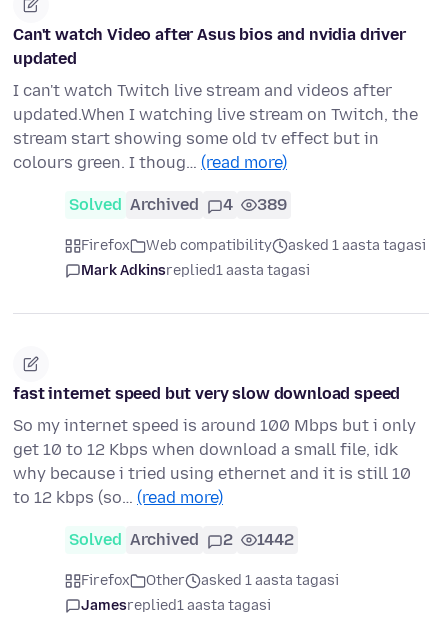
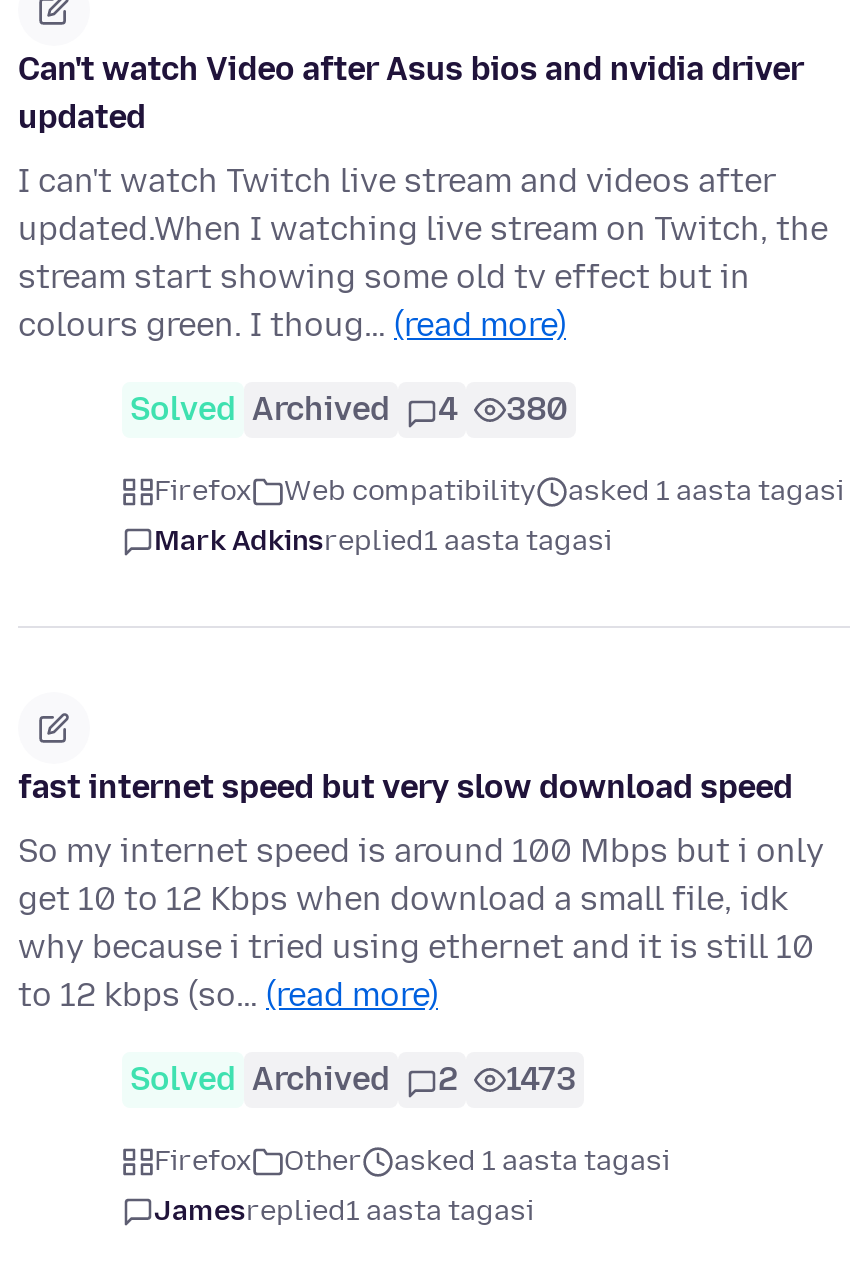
[69,195,287,214] Solved Archived 4 389 -> [130,391,568,429] Solved Archived 4 380
[69,530,294,549] Solved Archived 2 1442 -> [130,1061,576,1099] Solved Archived 2 1473

